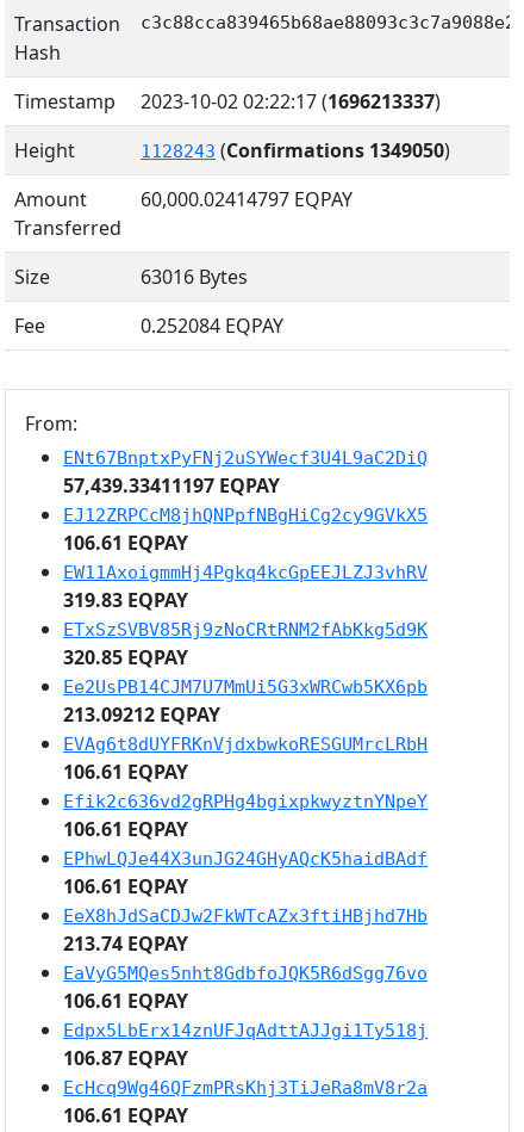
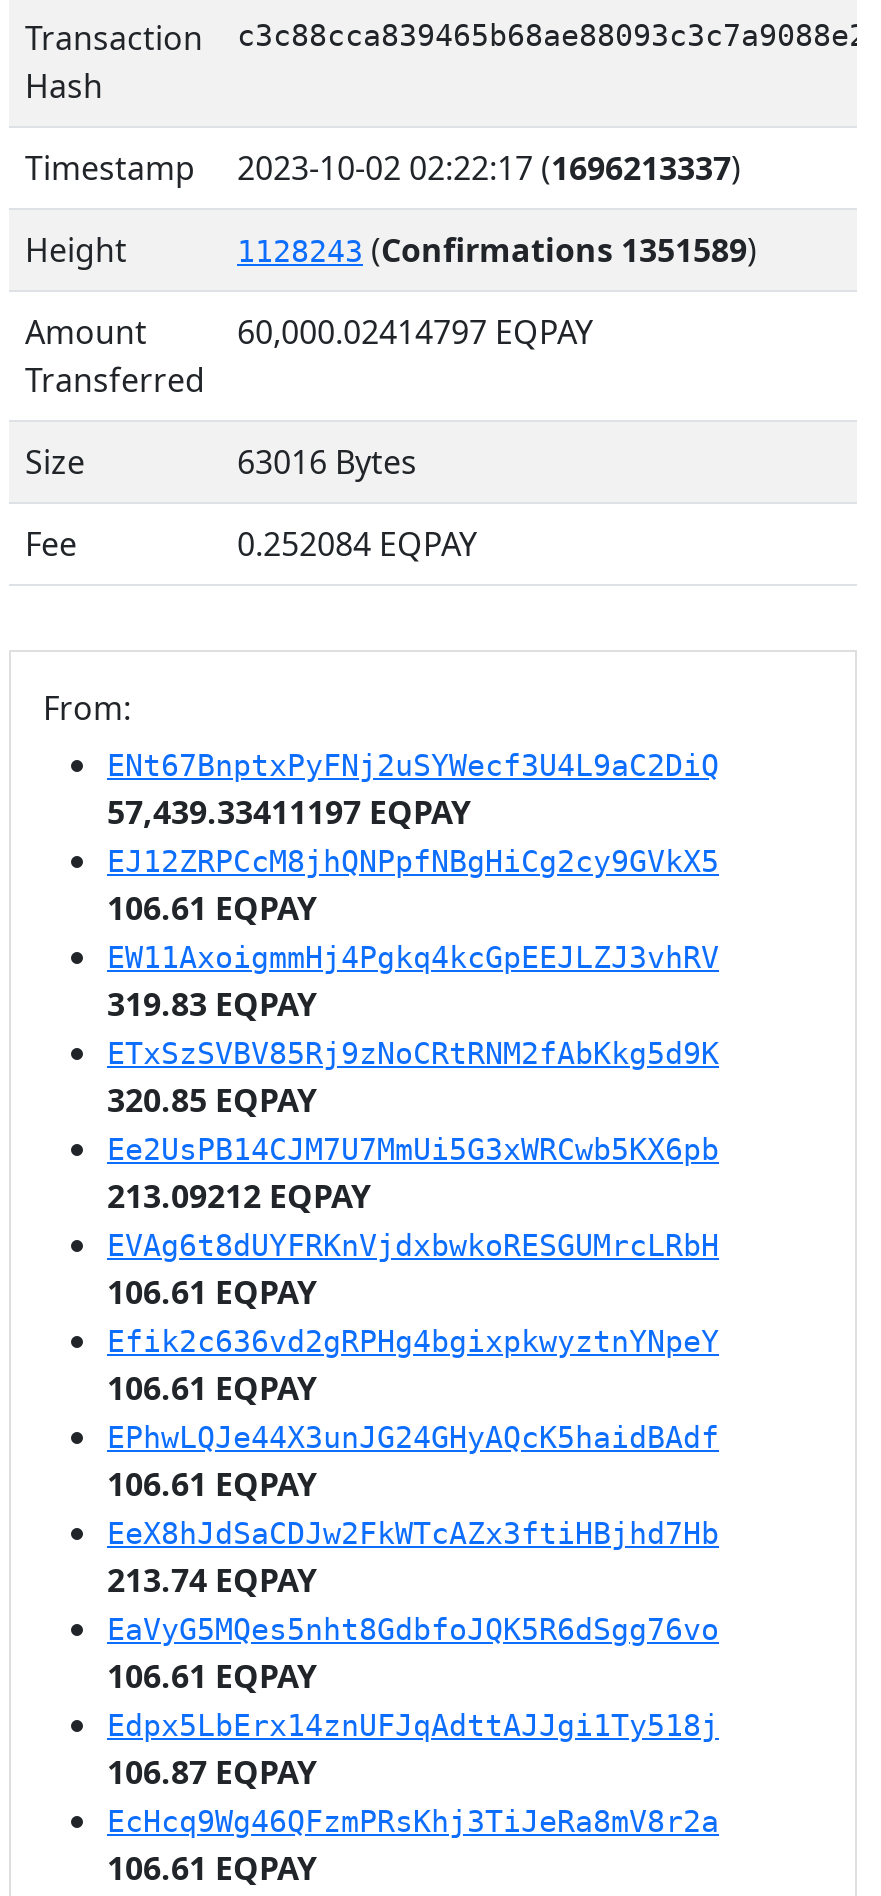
[141,137,450,163] 1128243 (Confirmations 1349050) -> [237,227,757,271] 1128243 (Confirmations 1351589)

